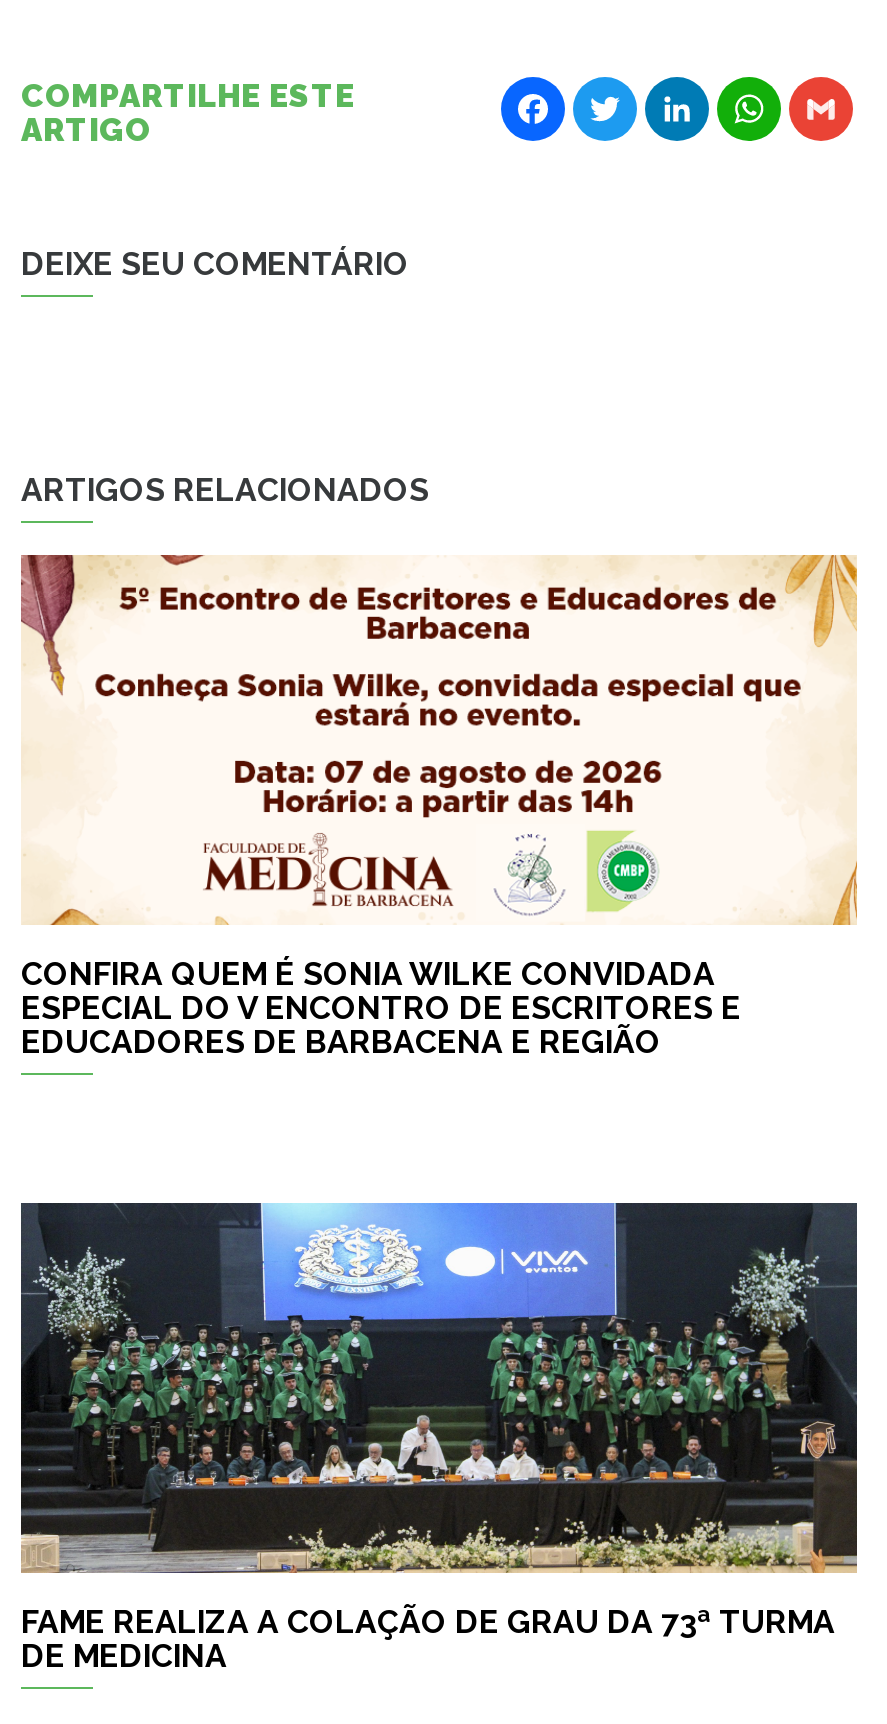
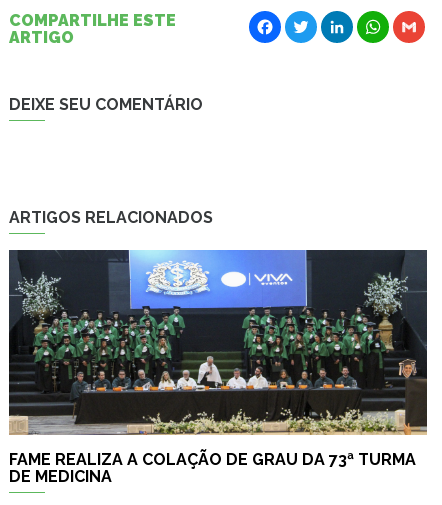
[19,553,859,1061] [image] | CONFIRA QUEM É SONIA WILKE CONVIDADA | ESPECIAL DO V ENCONTRO DE ESCRITORES E | EDUCADORES DE BARBACENA E REGIÃO -> none

